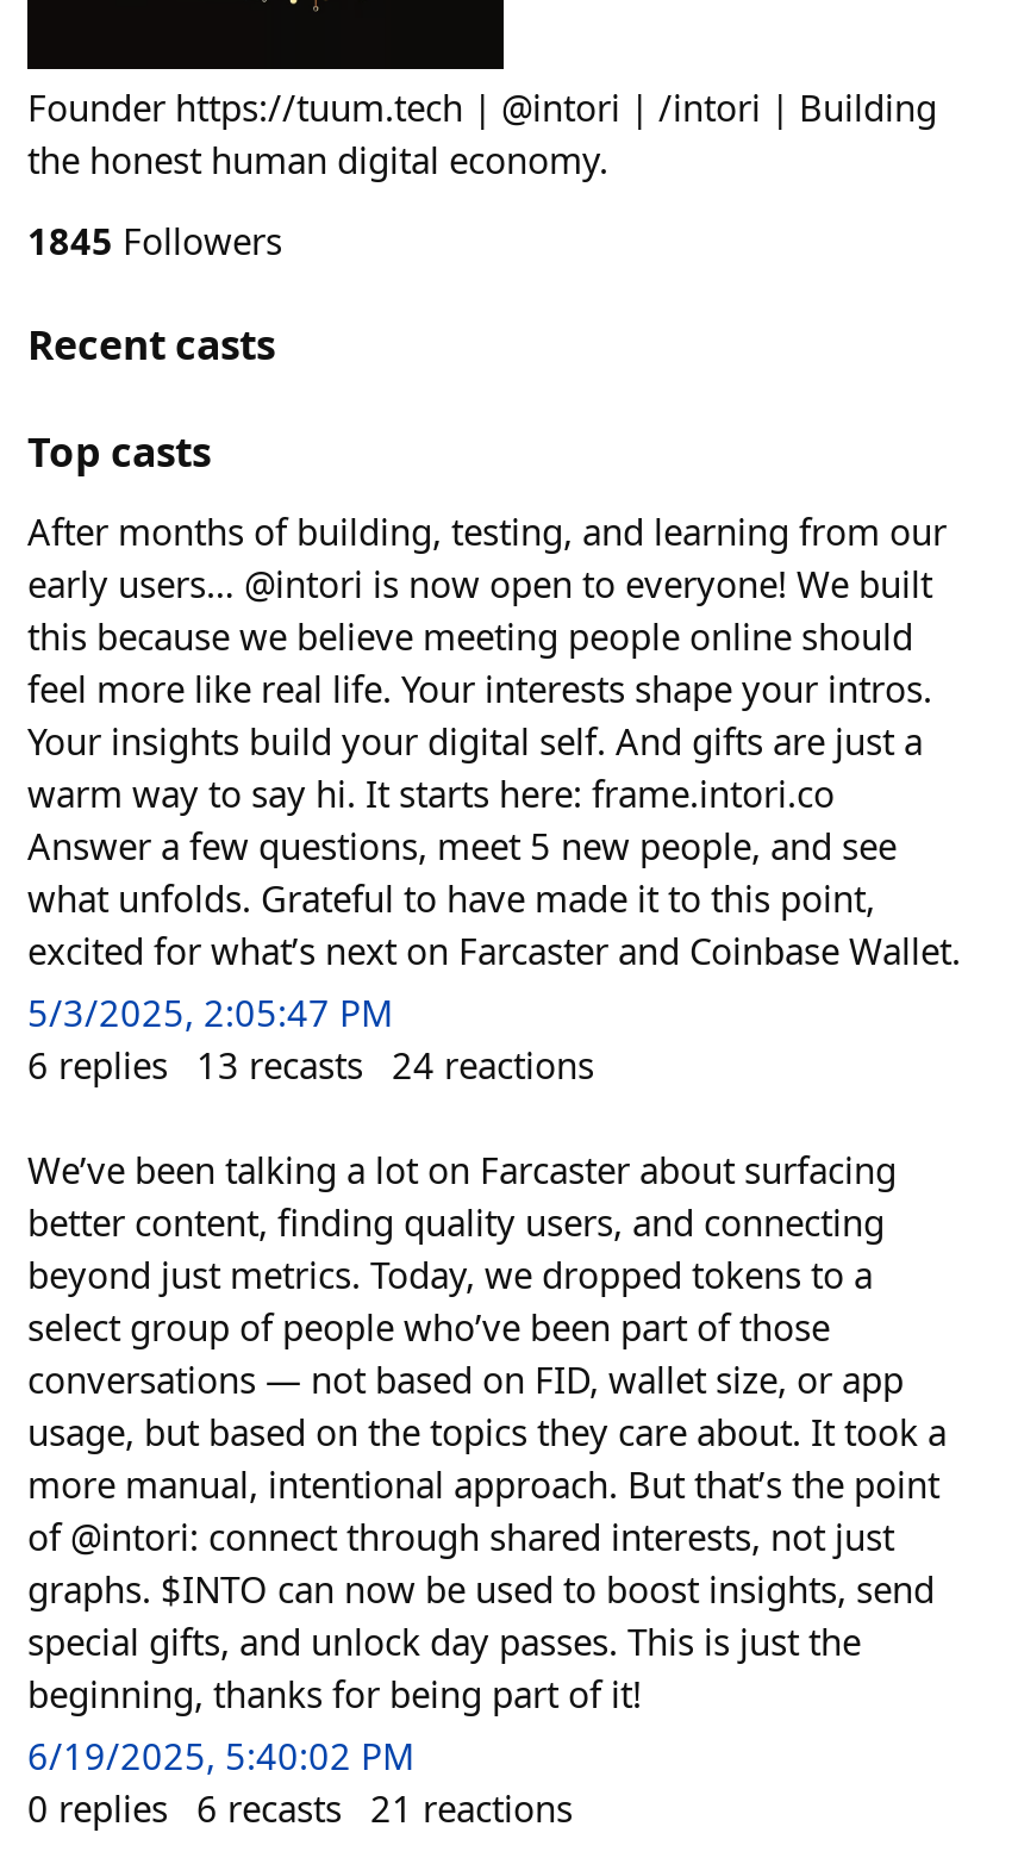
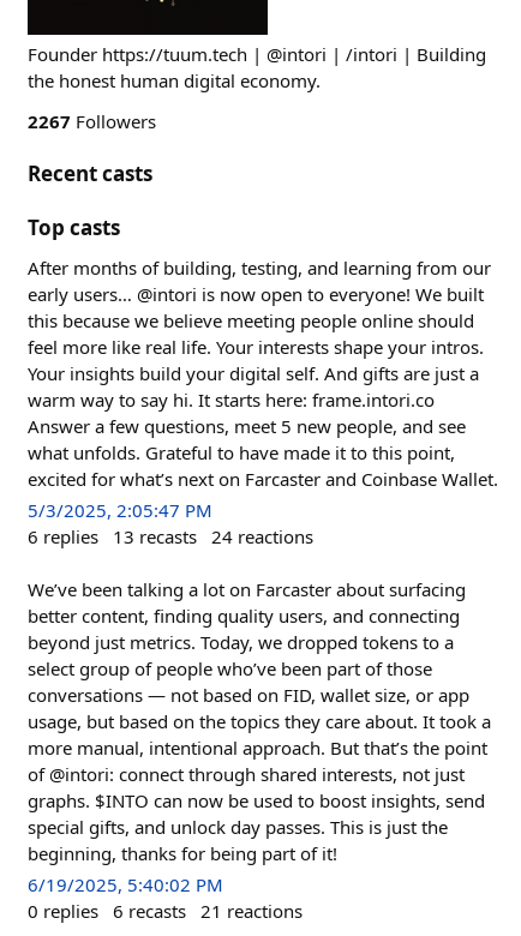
[27,217,282,264] 1845 Followers -> [28,109,156,133] 2267 Followers

